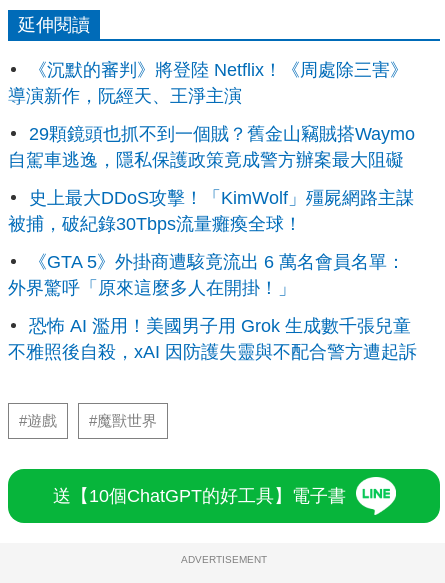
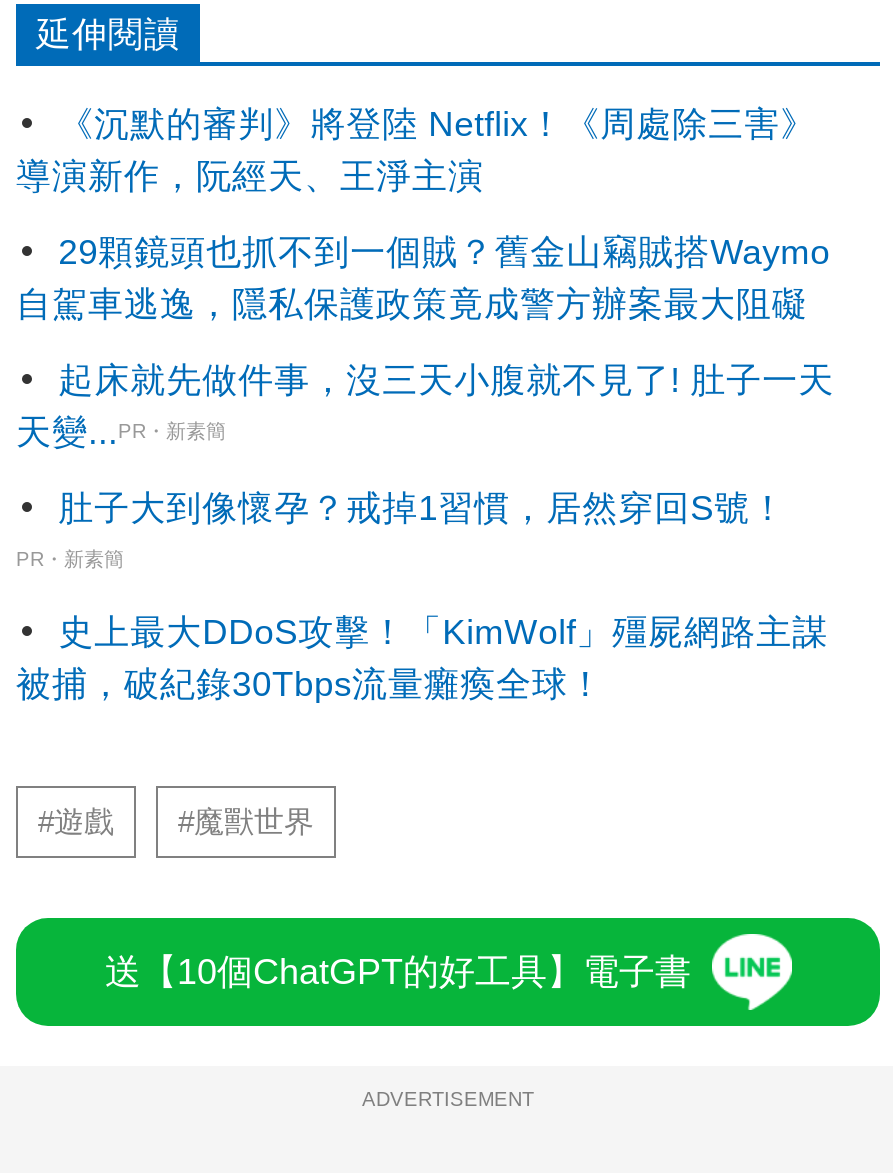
none -> [16,359,834,569] 起床就先做件事，沒三天小腹就不見了! 肚子一天 | 天變...PR・新素簡 | 肚子大到像懷孕？戒掉1習慣，居然穿回S號！ | PR・新素簡
moved [8,187,414,233] -> [16,611,828,703]: 史上最大DDoS攻擊！「KimWolf」殭屍網路主謀 | 被捕，破紀錄30Tbps流量癱瘓全球！
[8,251,417,361] 《GTA 5》外掛商遭駭竟流出 6 萬名會員名單： | 外界驚呼「原來這麼多人在開掛！」 | 恐怖 AI 濫用！美國男子用 Grok 生成數千張兒童 | 不雅照後自殺，xAI 因防護失靈與不配合警方遭起訴 -> none

